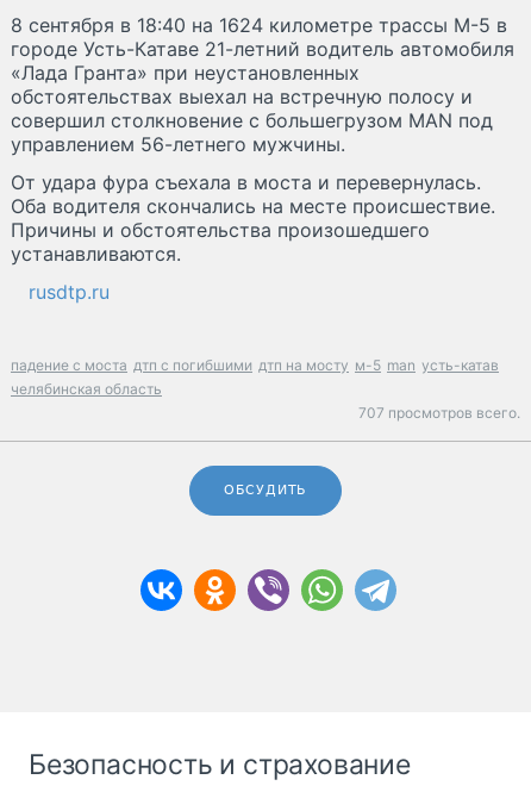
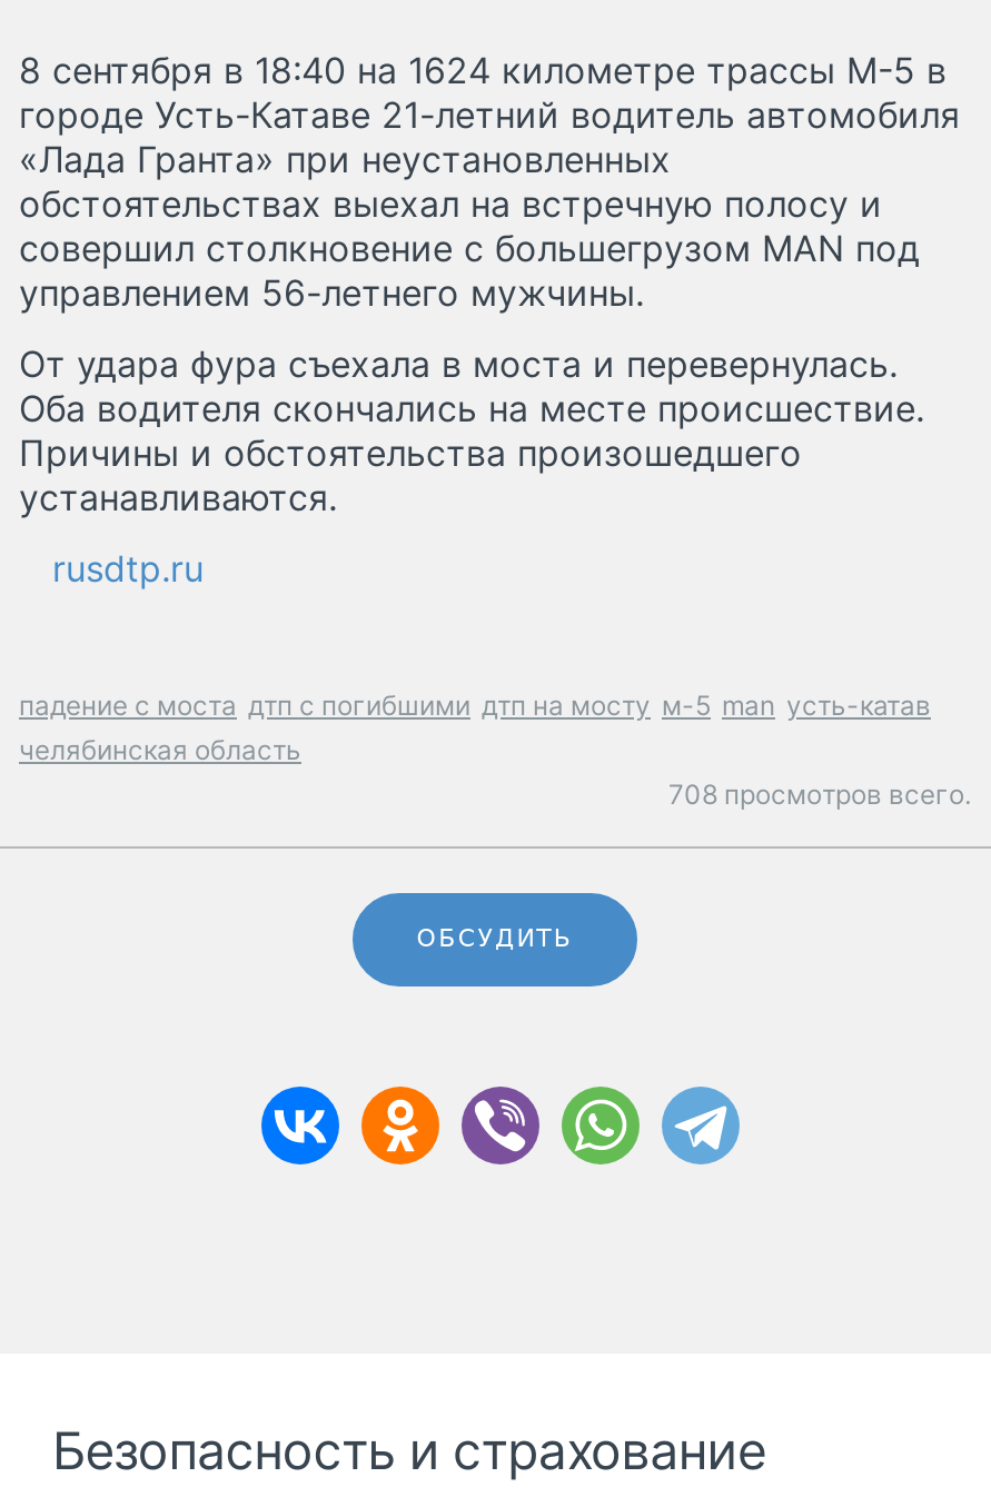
[358,404,520,422] 707 просмотров всего. -> [668,778,971,811] 708 просмотров всего.

